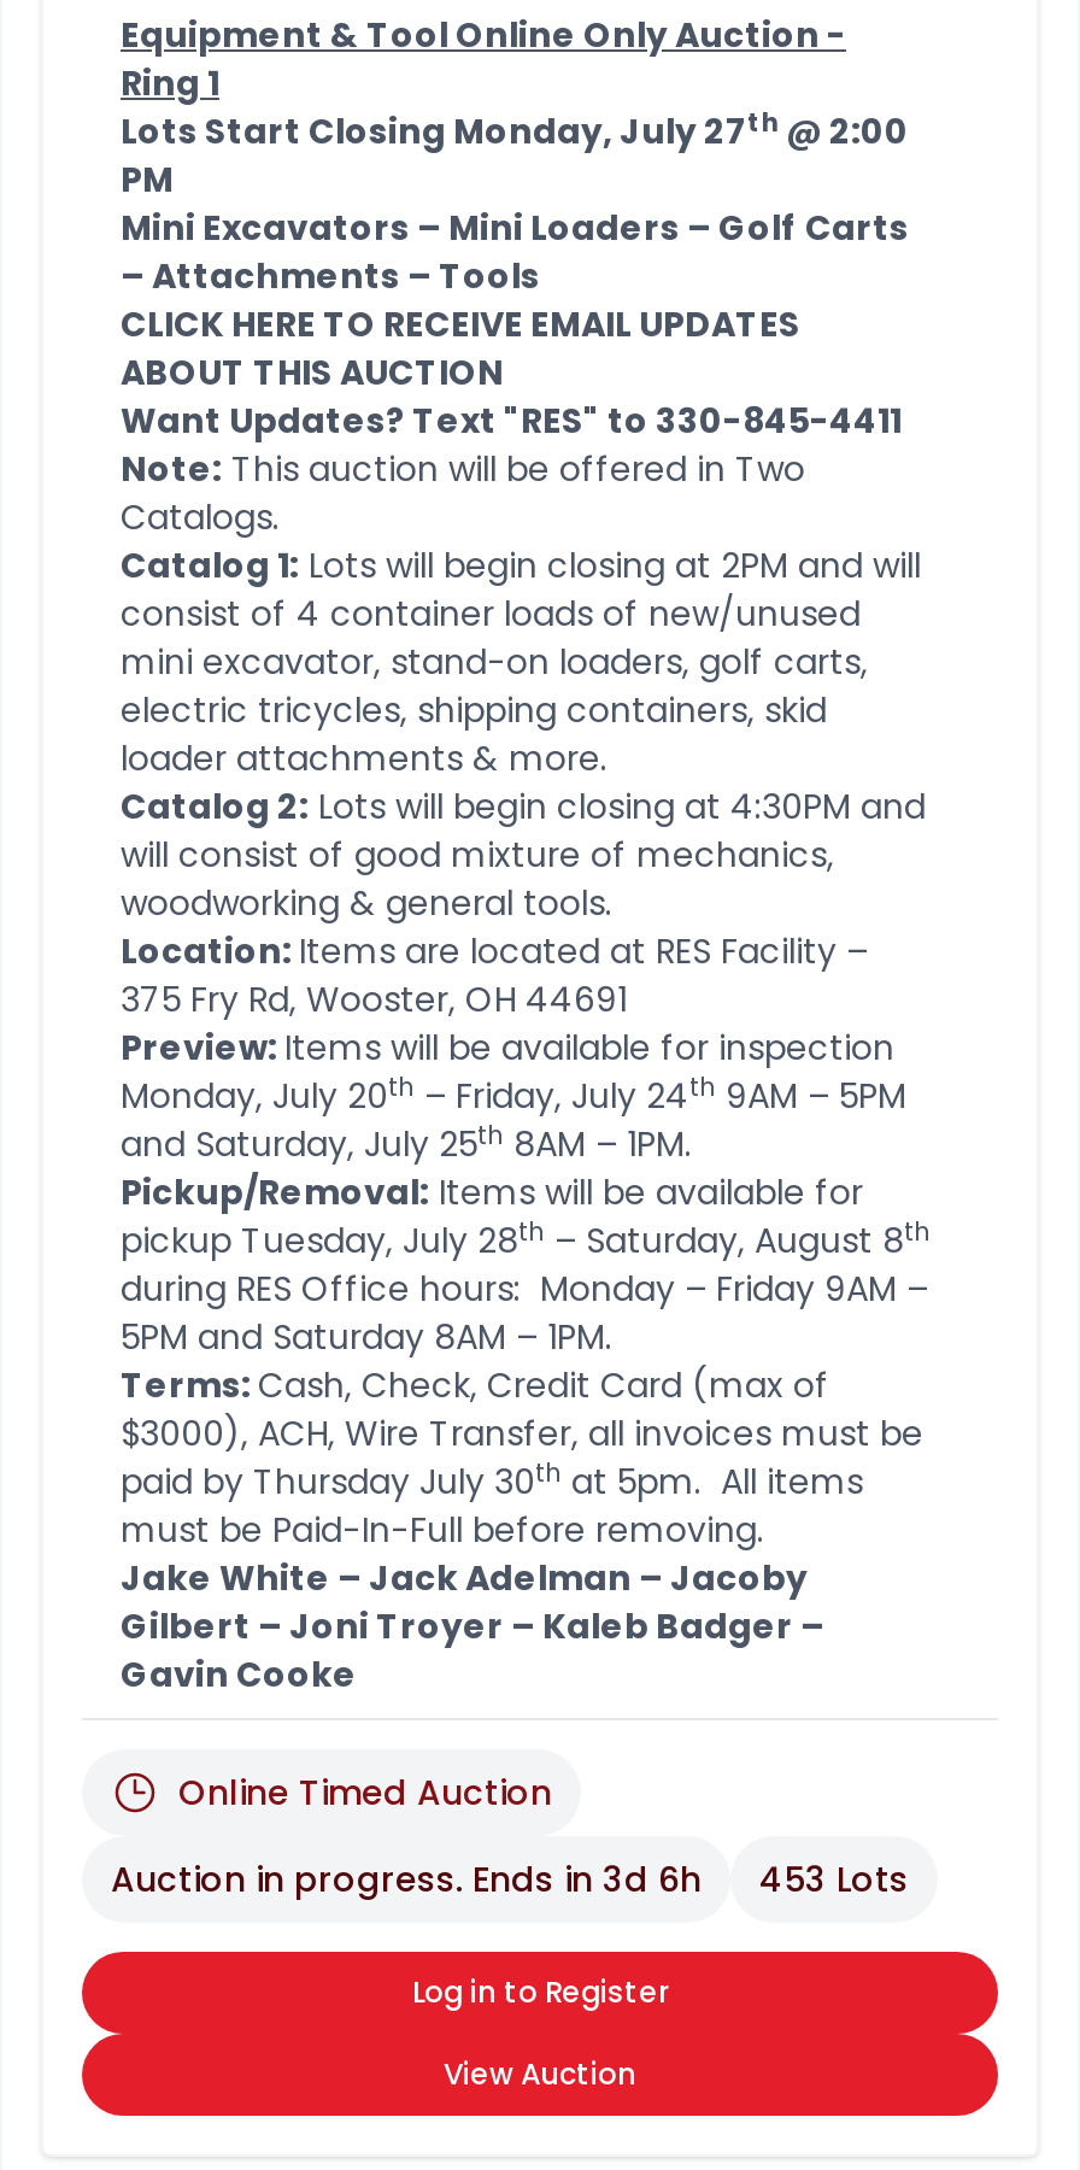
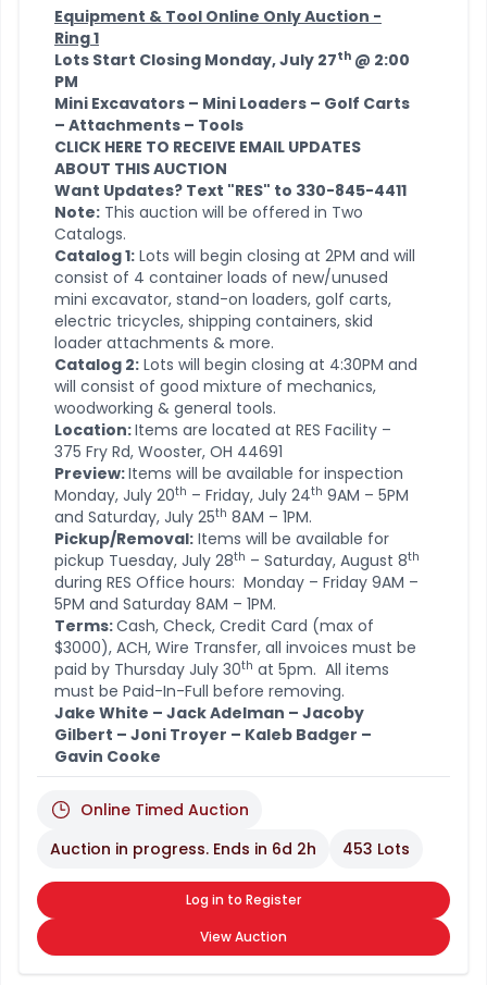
[111,1855,702,1904] Auction in progress. Ends in 3d 6h -> [50,838,316,860] Auction in progress. Ends in 6d 2h

